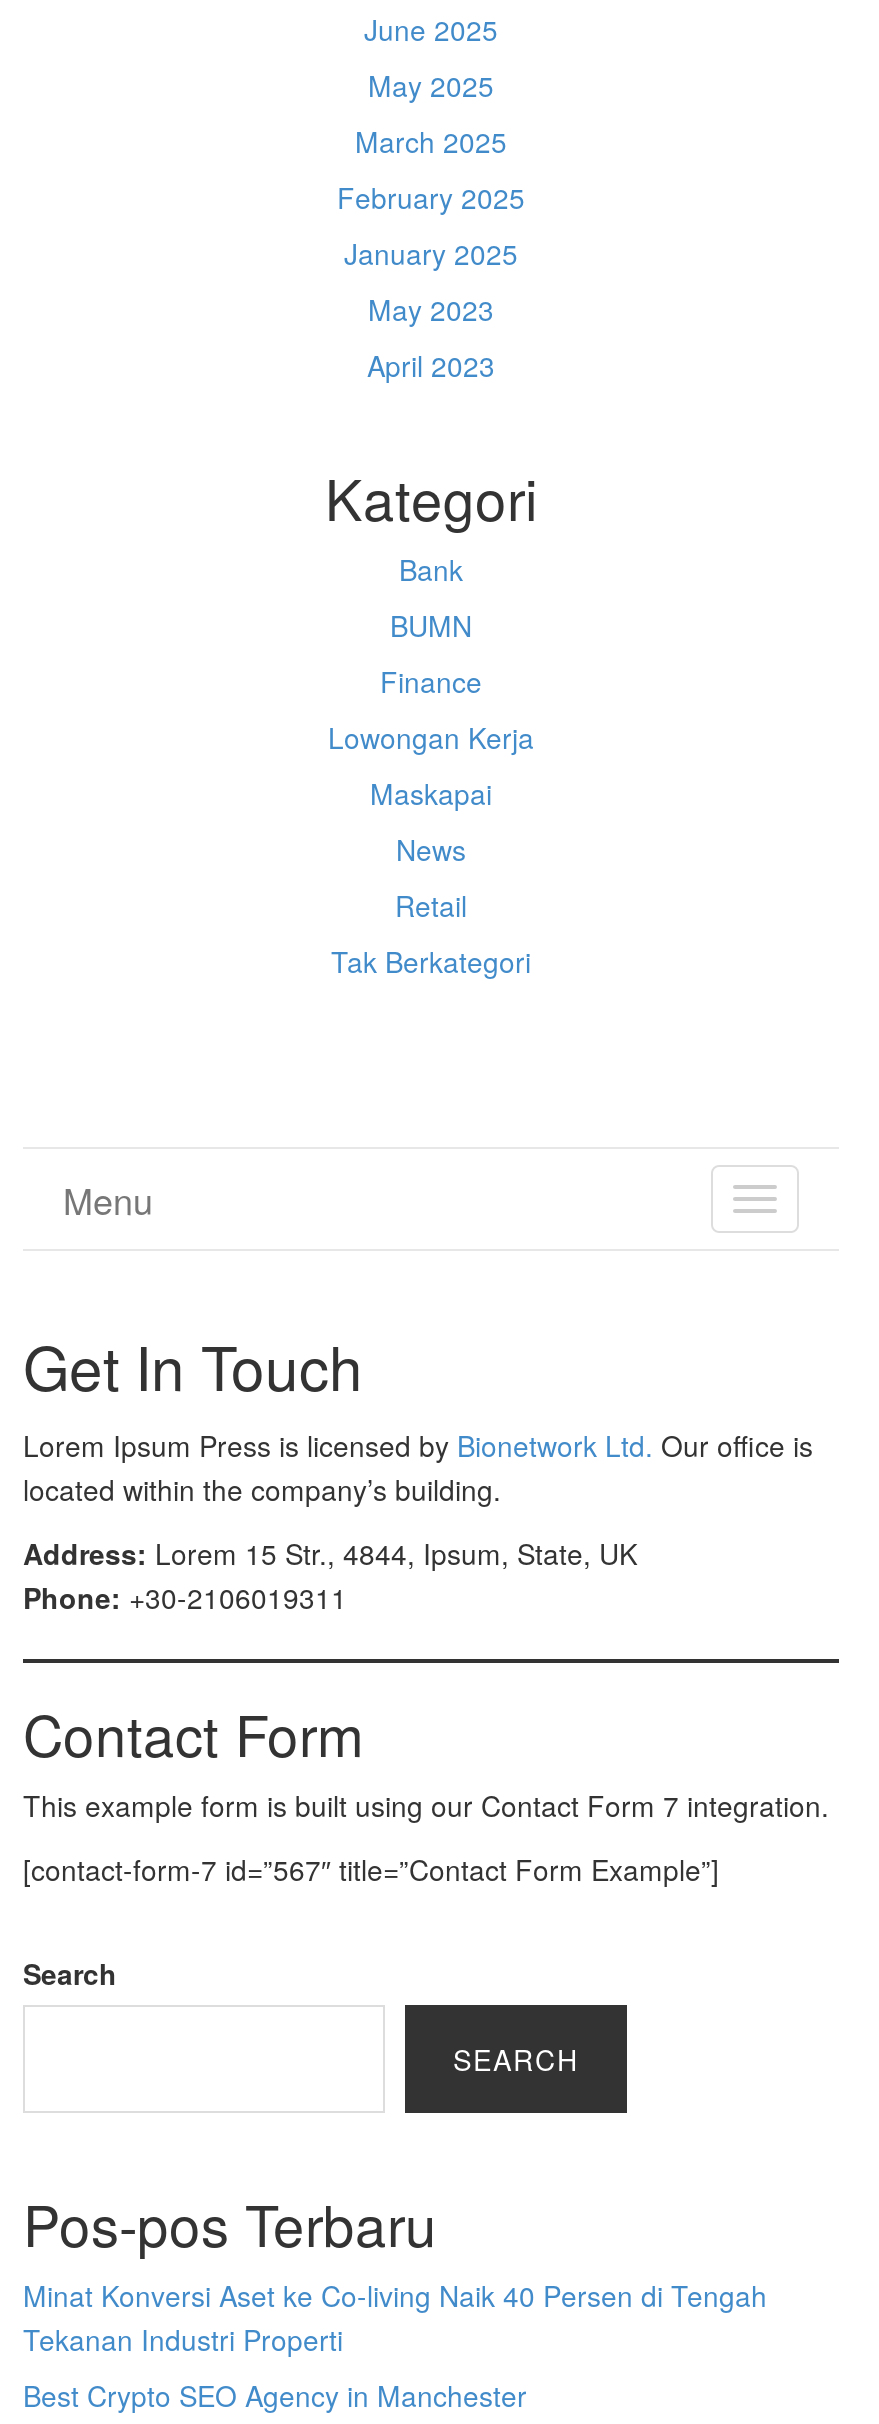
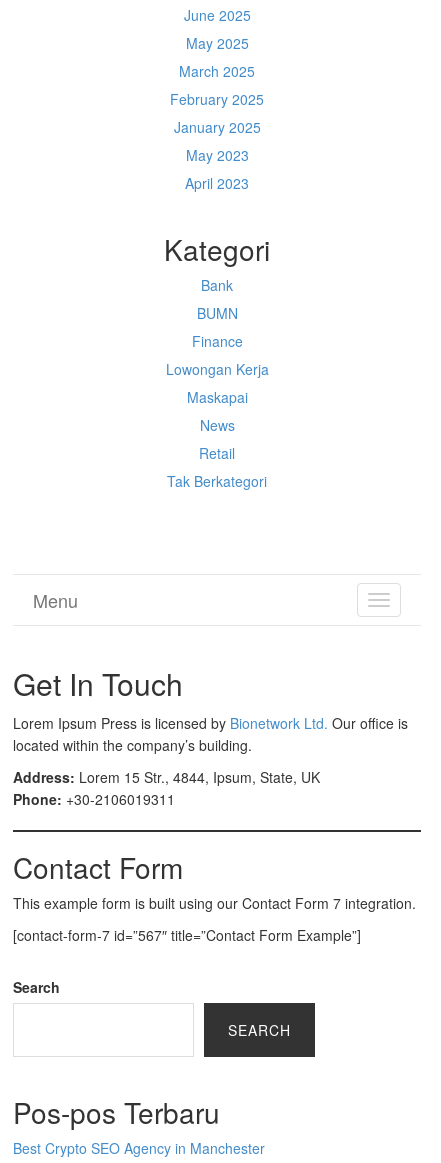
[23,2275,767,2359] Minat Konversi Aset ke Co-living Naik 40 Persen di Tengah | Tekanan Industri Properti -> none

